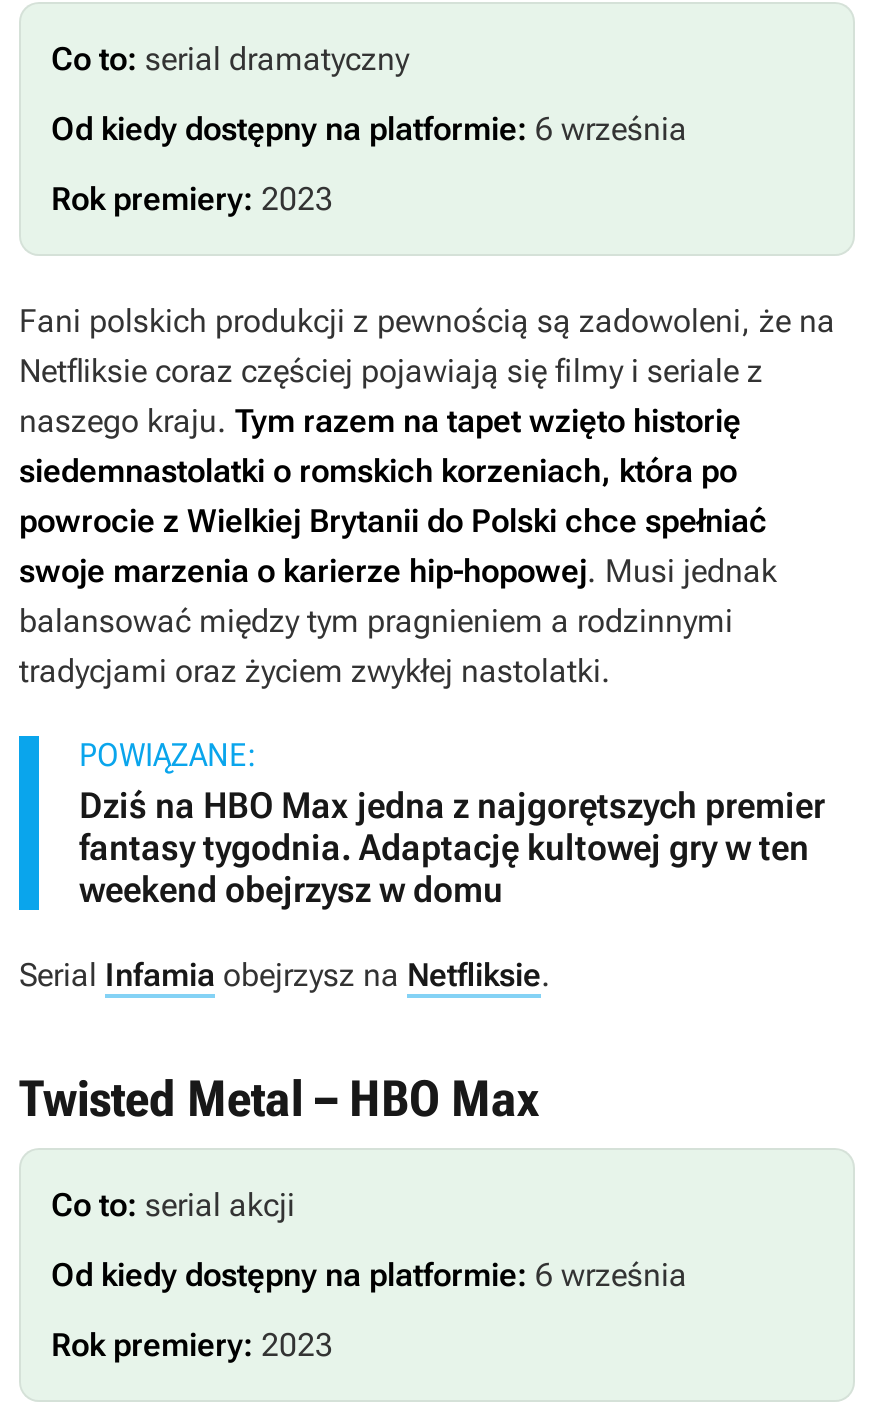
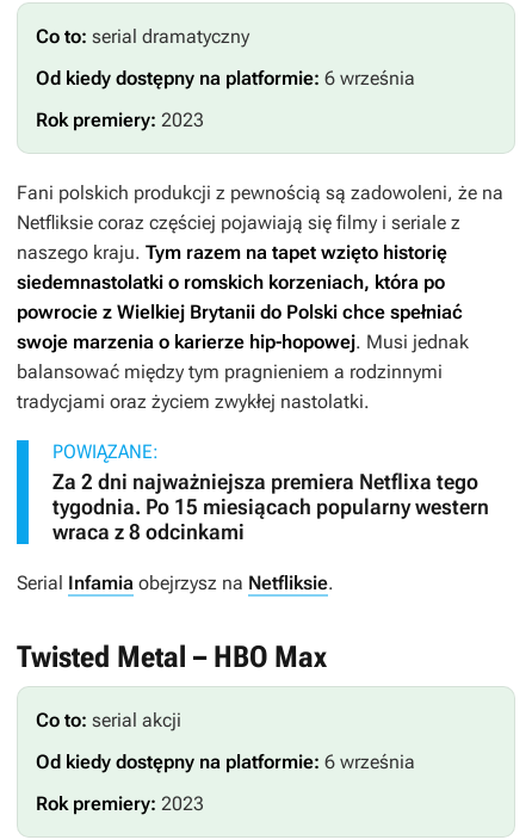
[79,784,825,910] Dziś na HBO Max jedna z najgorętszych premier | fantasy tygodnia. Adaptację kultowej gry w ten | weekend obejrzysz w domu -> [52,469,489,544] Za 2 dni najważniejsza premiera Netflixa tego | tygodnia. Po 15 miesiącach popularny western | wraca z 8 odcinkami

